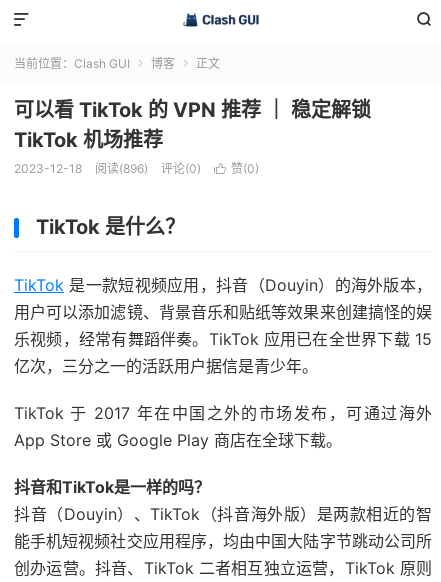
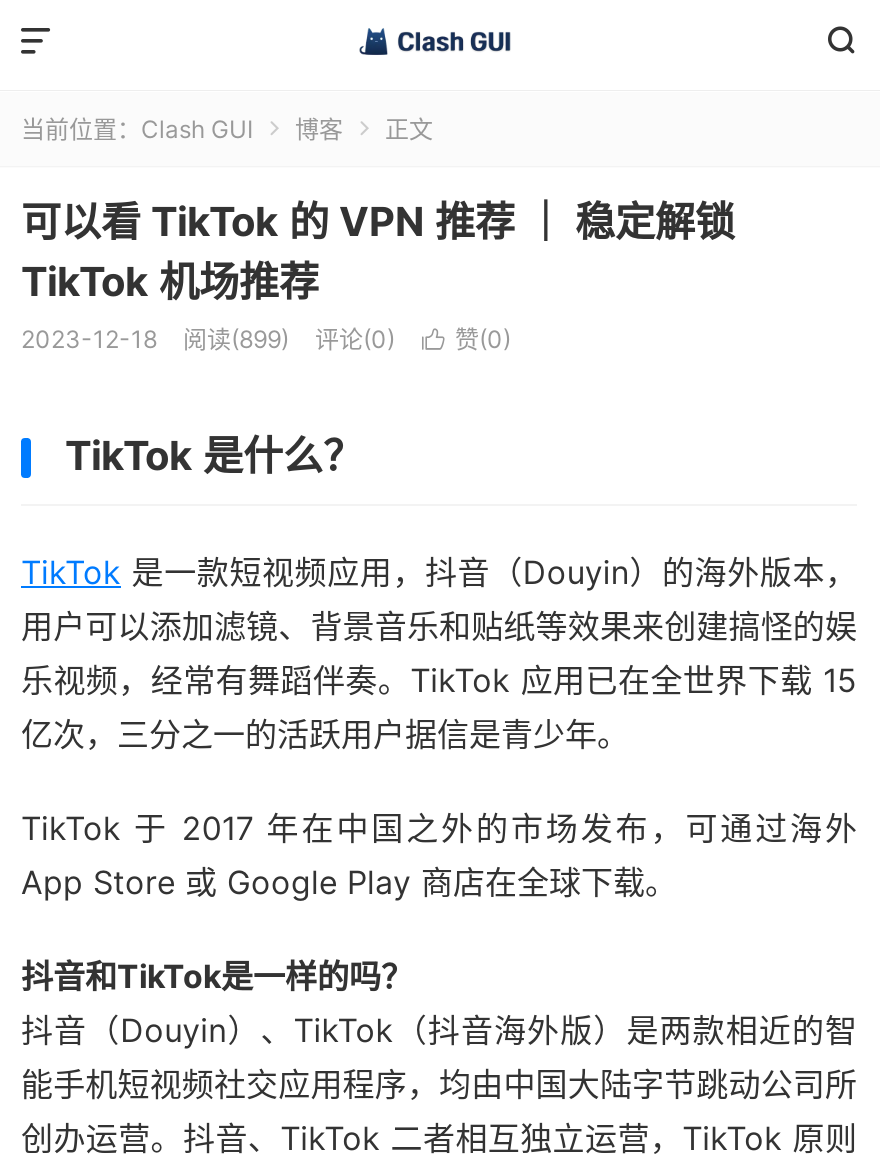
[95,161,148,176] 阅读(896) -> [183,324,289,354] 阅读(899)

